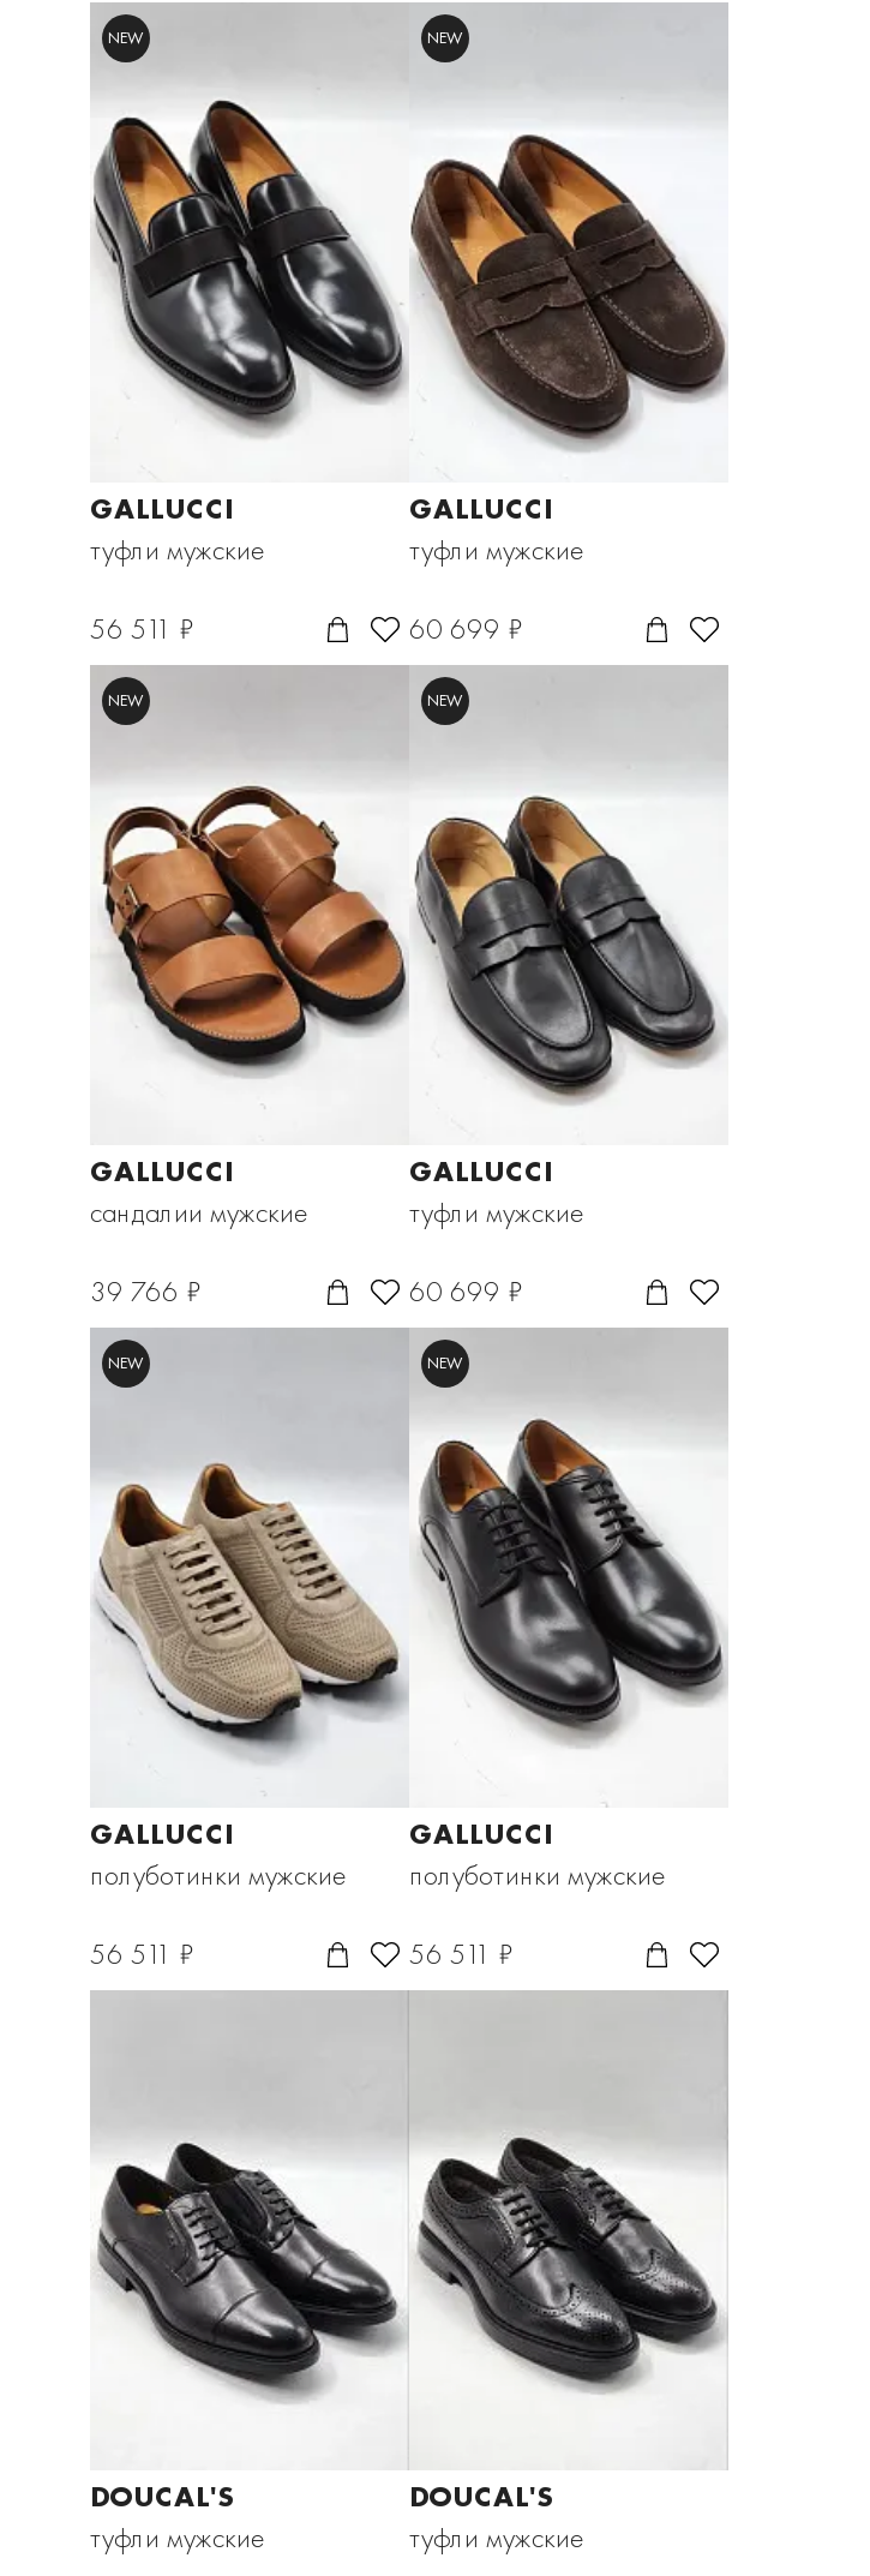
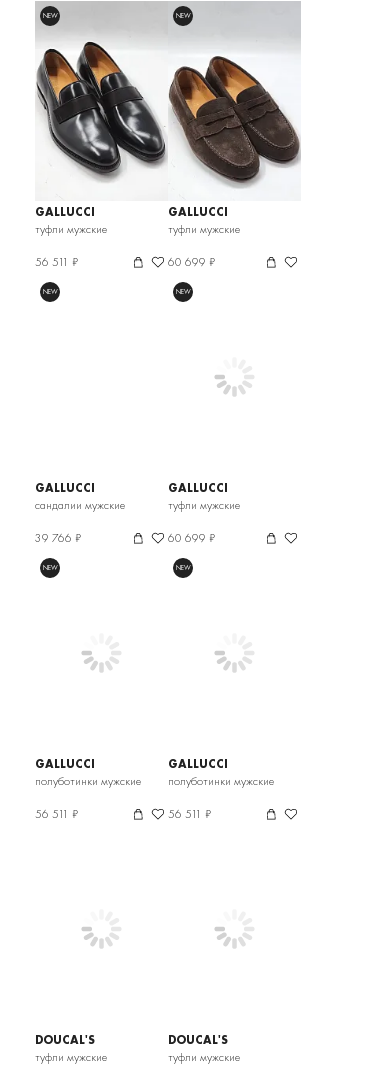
[90,665,728,1107] [image] -> none
[90,1328,728,1767] [image] -> none
[90,1990,728,2406] [image] -> none

